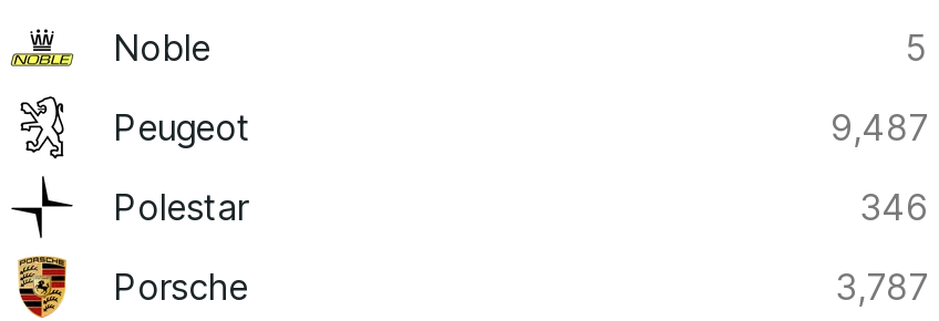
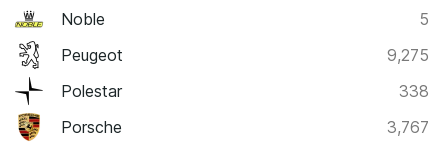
[830,106,928,150] 9,487 -> [387,45,429,65] 9,275
[859,185,928,230] 346 -> [399,81,429,101] 338
[835,265,928,309] 3,787 -> [387,117,429,137] 3,767

